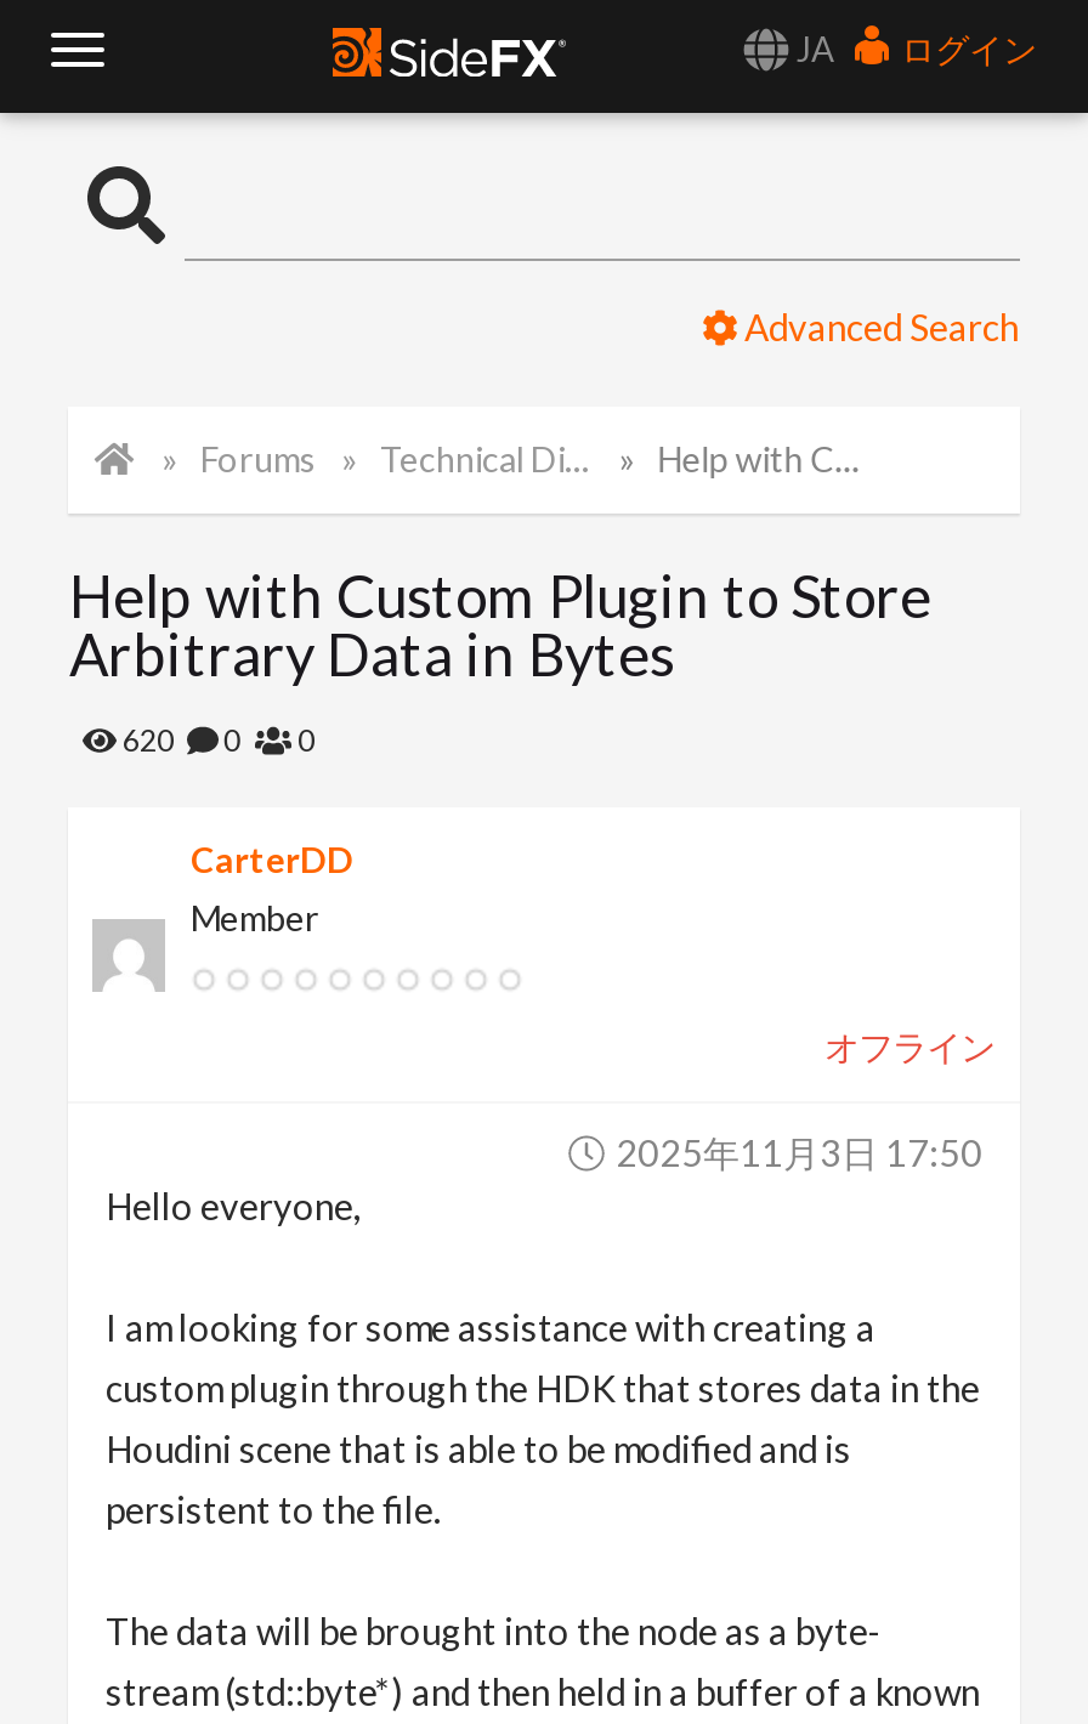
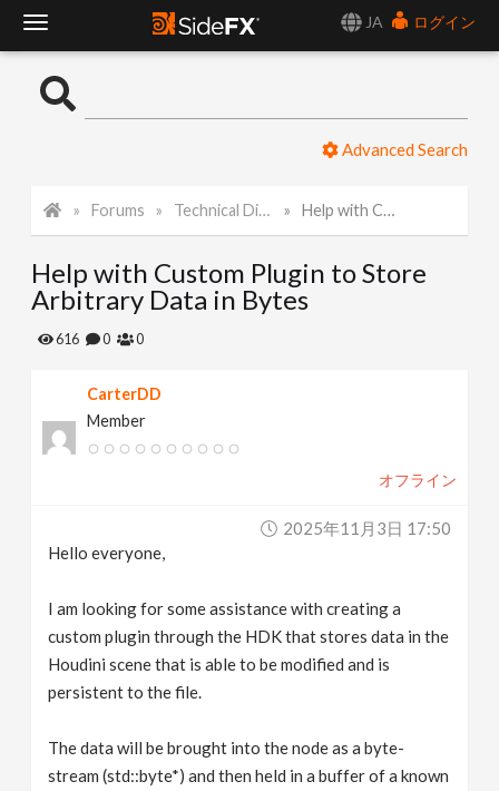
[118,722,188,759] 620 -> [54,331,86,348] 616

